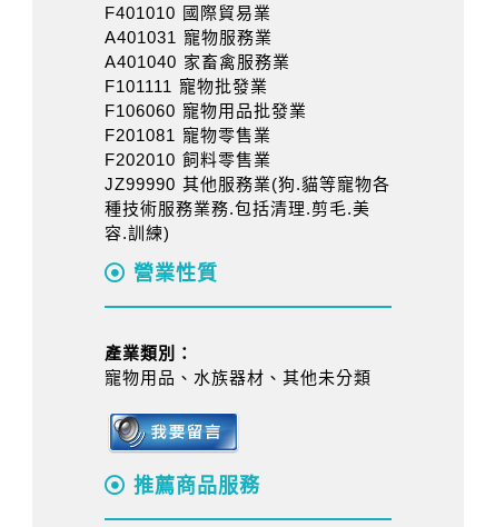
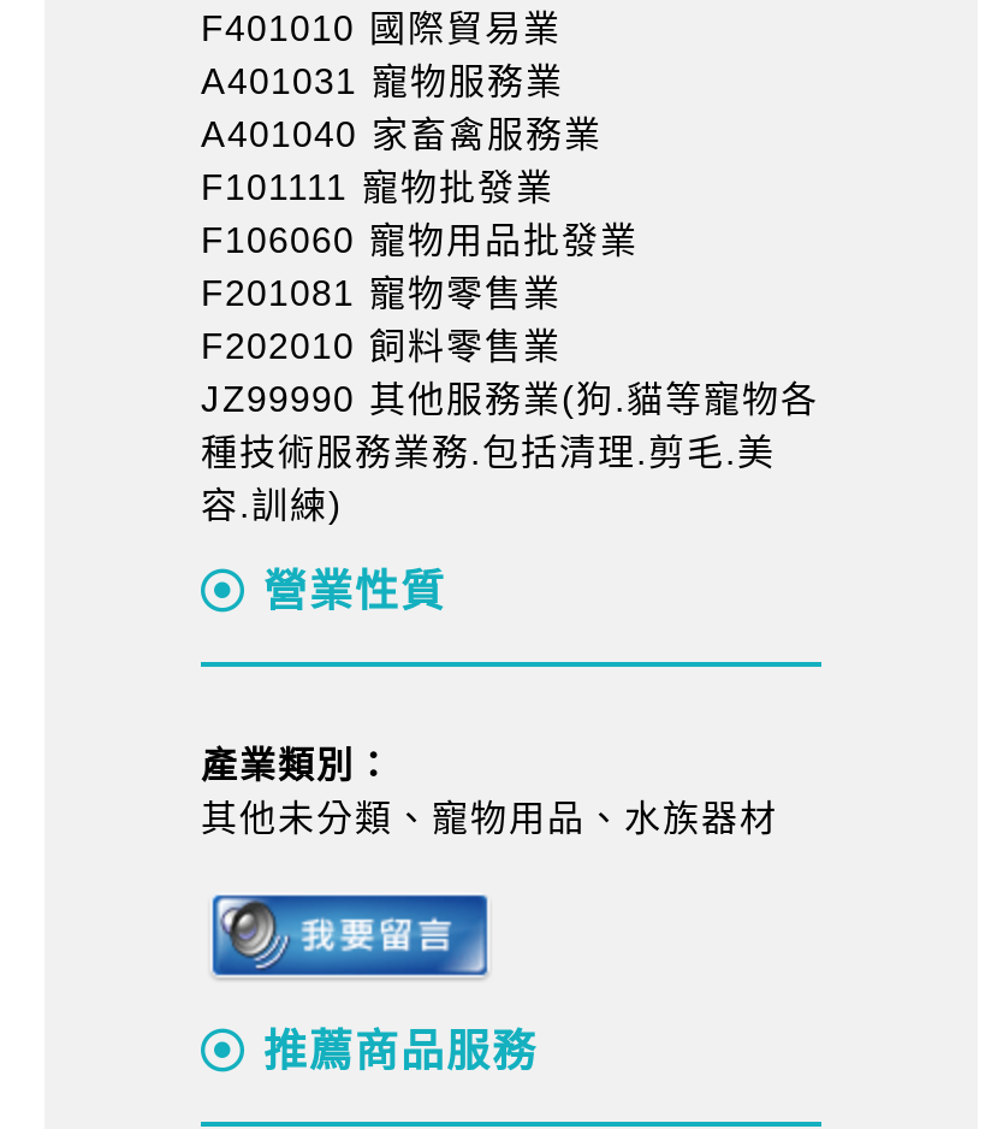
[105,368,372,387] 寵物用品、水族器材、其他未分類 -> [201,797,778,838] 其他未分類、寵物用品、水族器材

